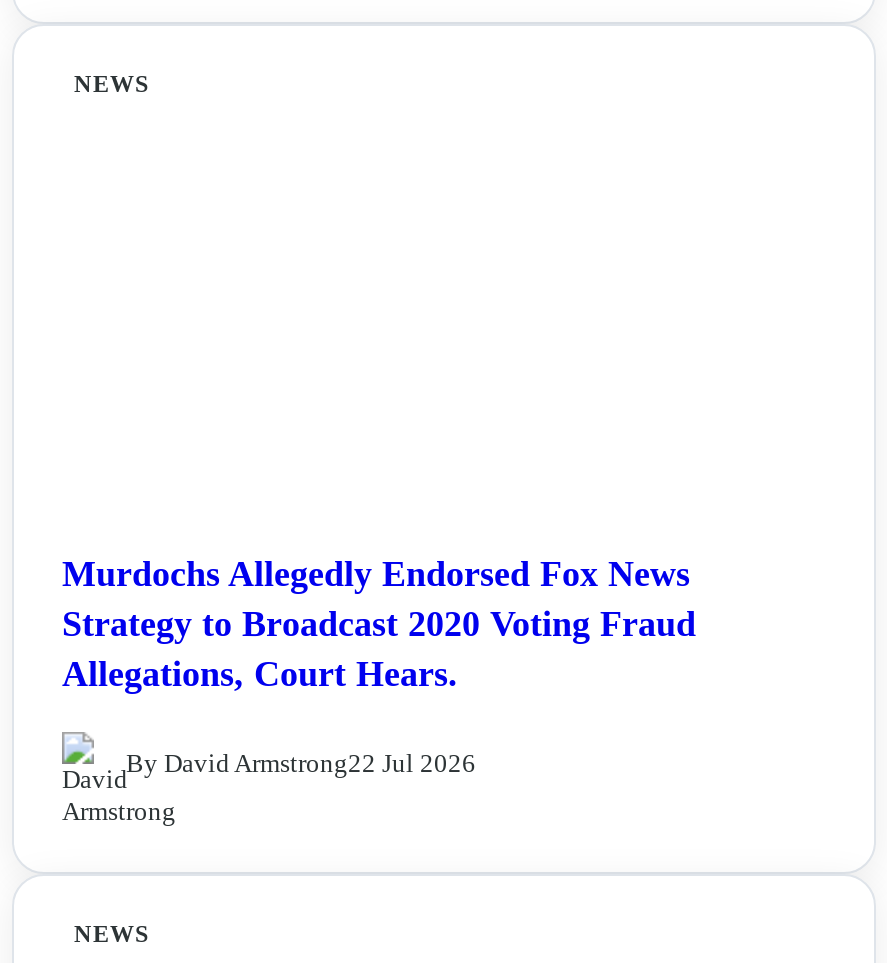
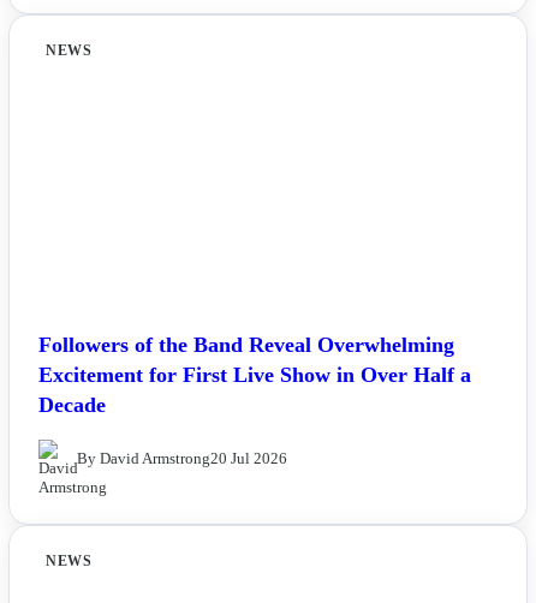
[62,553,696,693] Murdochs Allegedly Endorsed Fox News | Strategy to Broadcast 2020 Voting Fraud | Allegations, Court Hears. -> [38,332,471,416] Followers of the Band Reveal Overwhelming | Excitement for First Live Show in Over Half a | Decade
[126,747,476,777] By David Armstrong22 Jul 2026 -> [77,449,287,467] By David Armstrong20 Jul 2026

